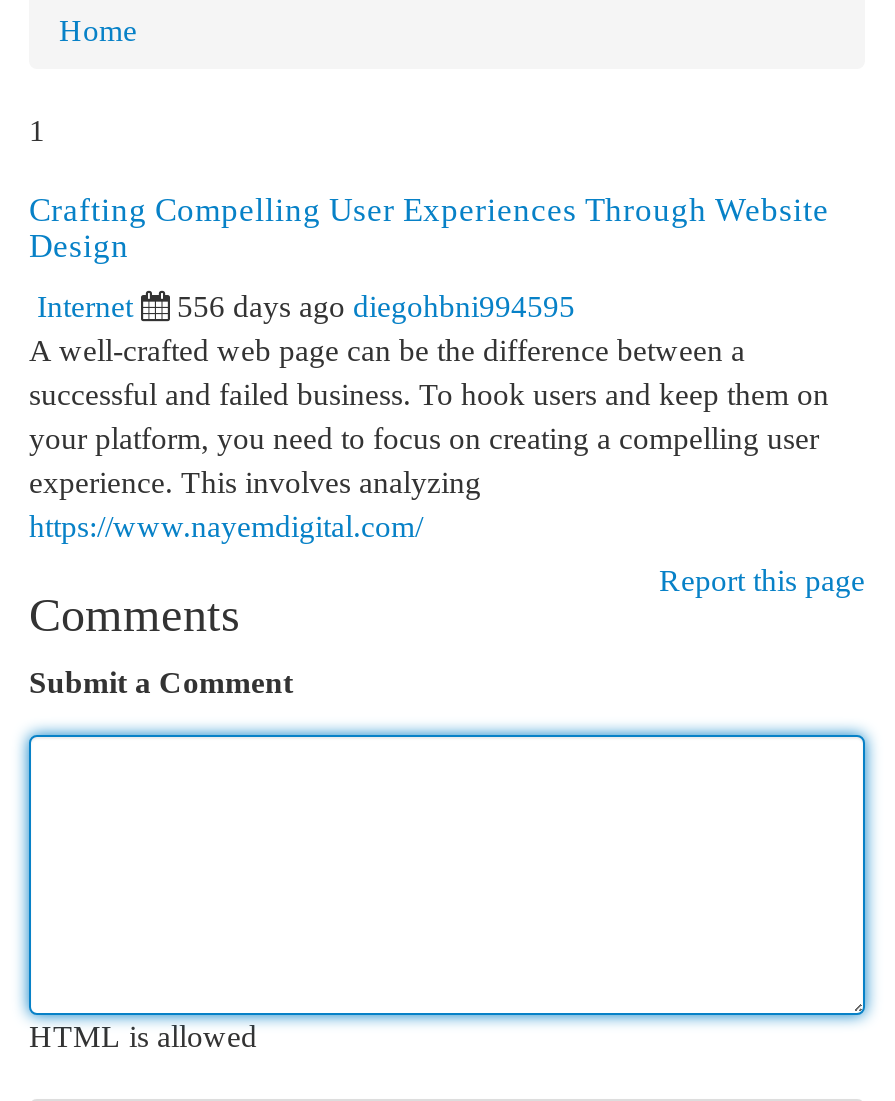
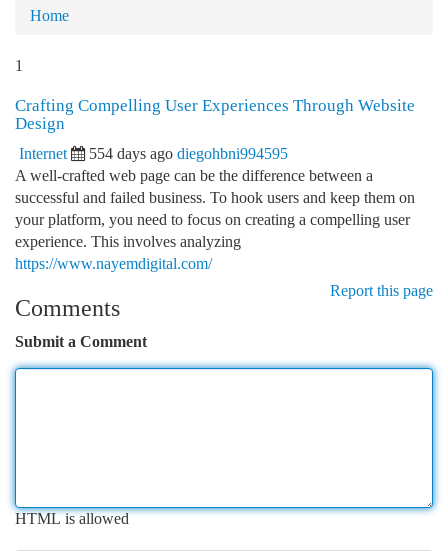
[177,289,575,323] 556 days ago diegohbni994595 -> [89,145,288,162] 554 days ago diegohbni994595

